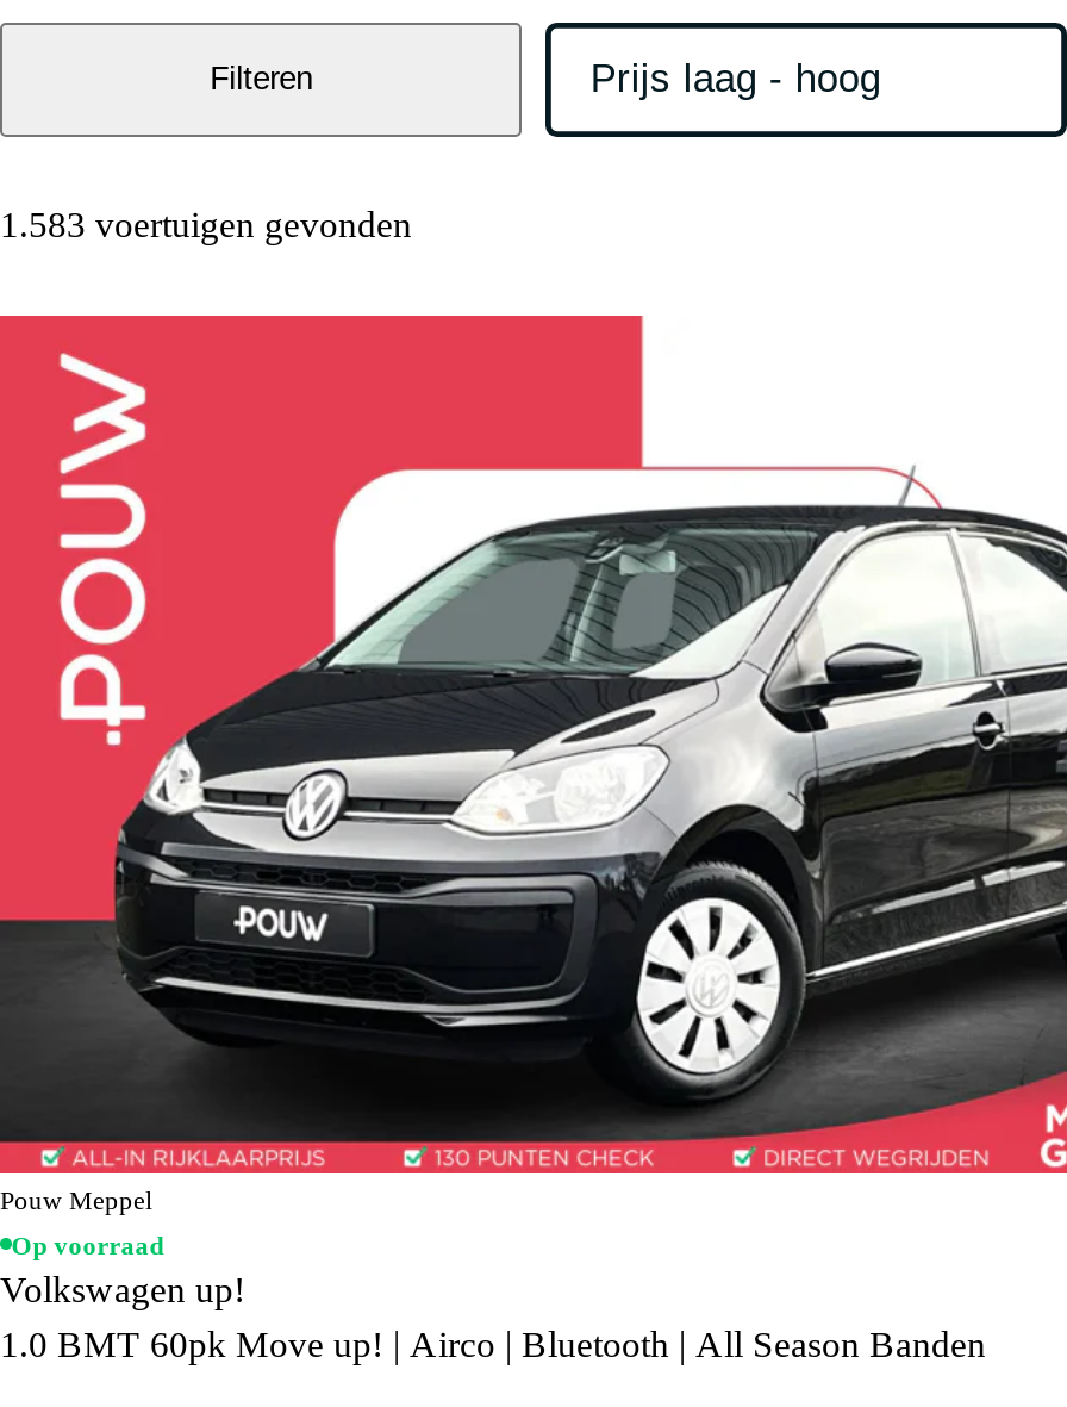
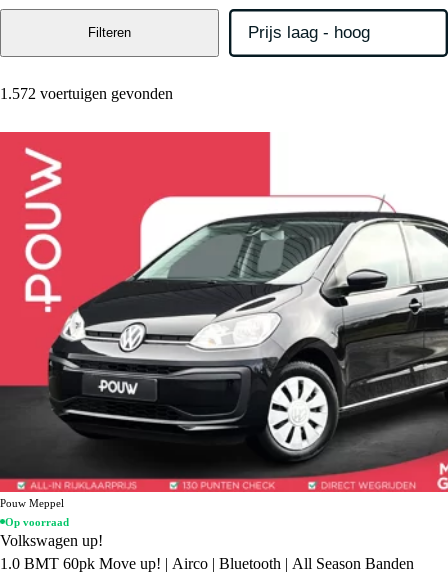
[0,204,412,245] 1.583 voertuigen gevonden -> [0,85,173,102] 1.572 voertuigen gevonden

